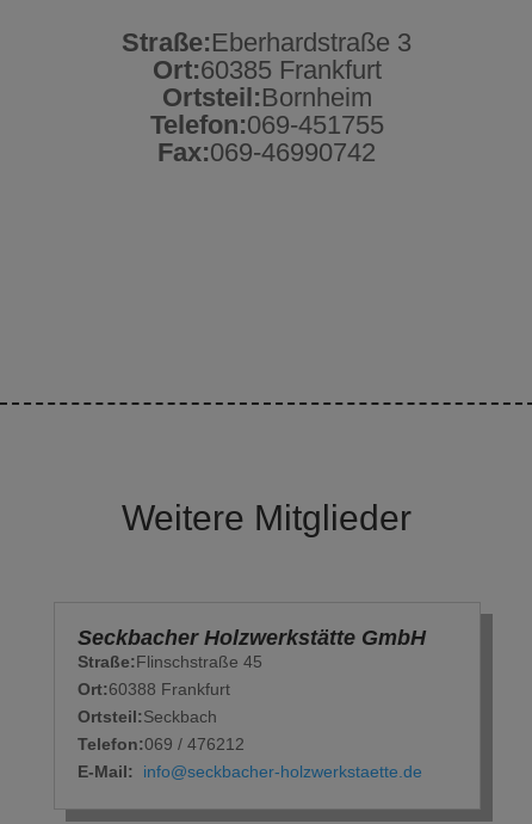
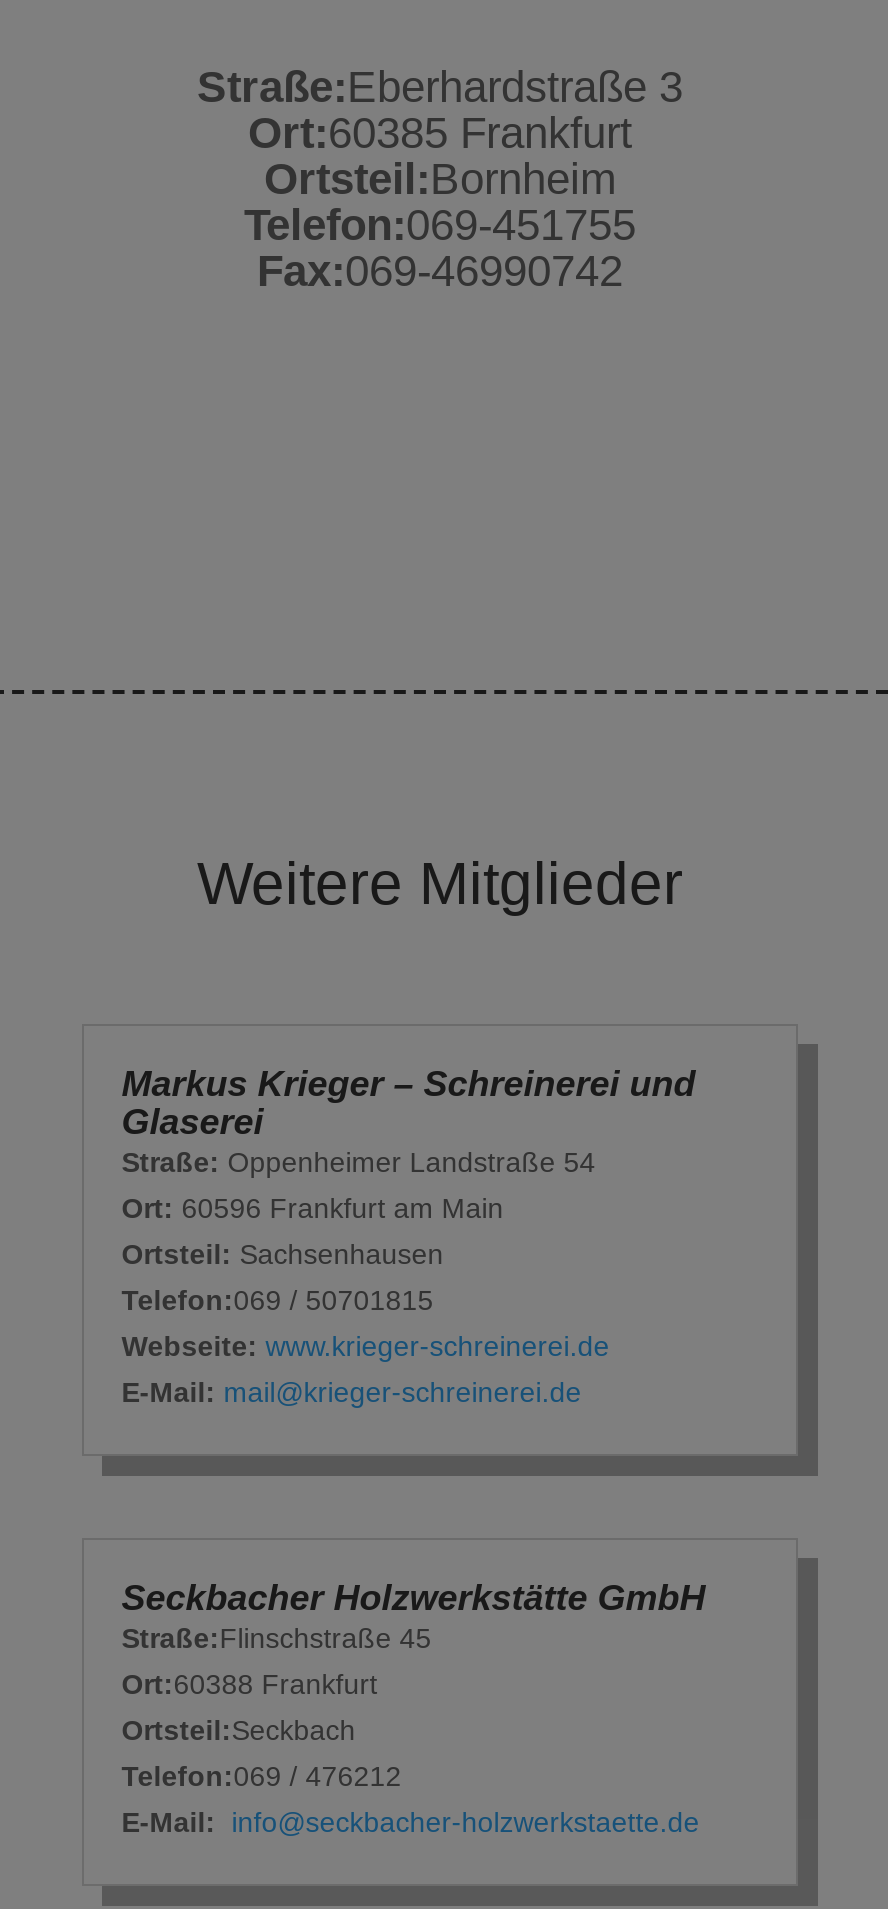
none -> [122,1064,696,1408] Markus Krieger – Schreinerei und | Glaserei | Straße: Oppenheimer Landstraße 54 | Ort: 60596 Frankfurt am Main | Ortsteil: Sachsenhausen | Telefon:069 / 50701815 | Webseite: www.krieger-schreinerei.de | E-Mail: mail@krieger-schreinerei.de

